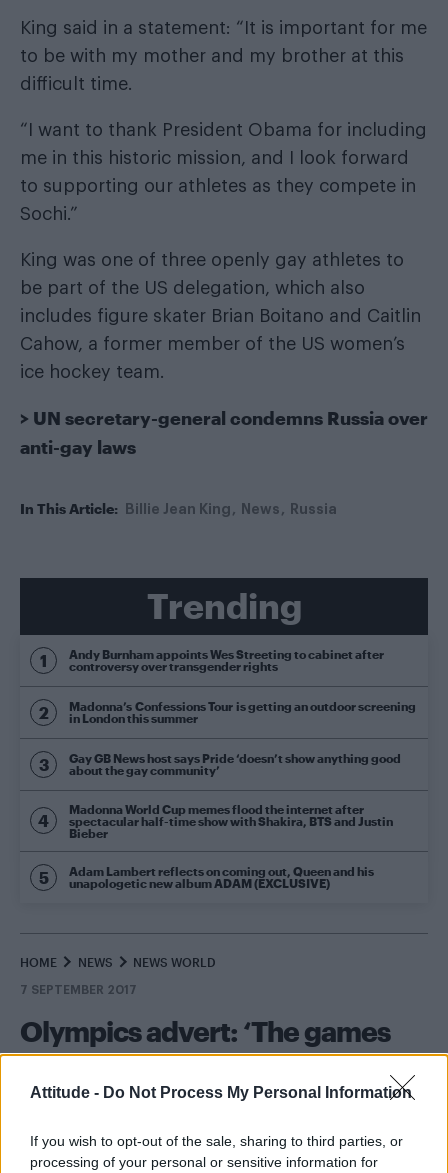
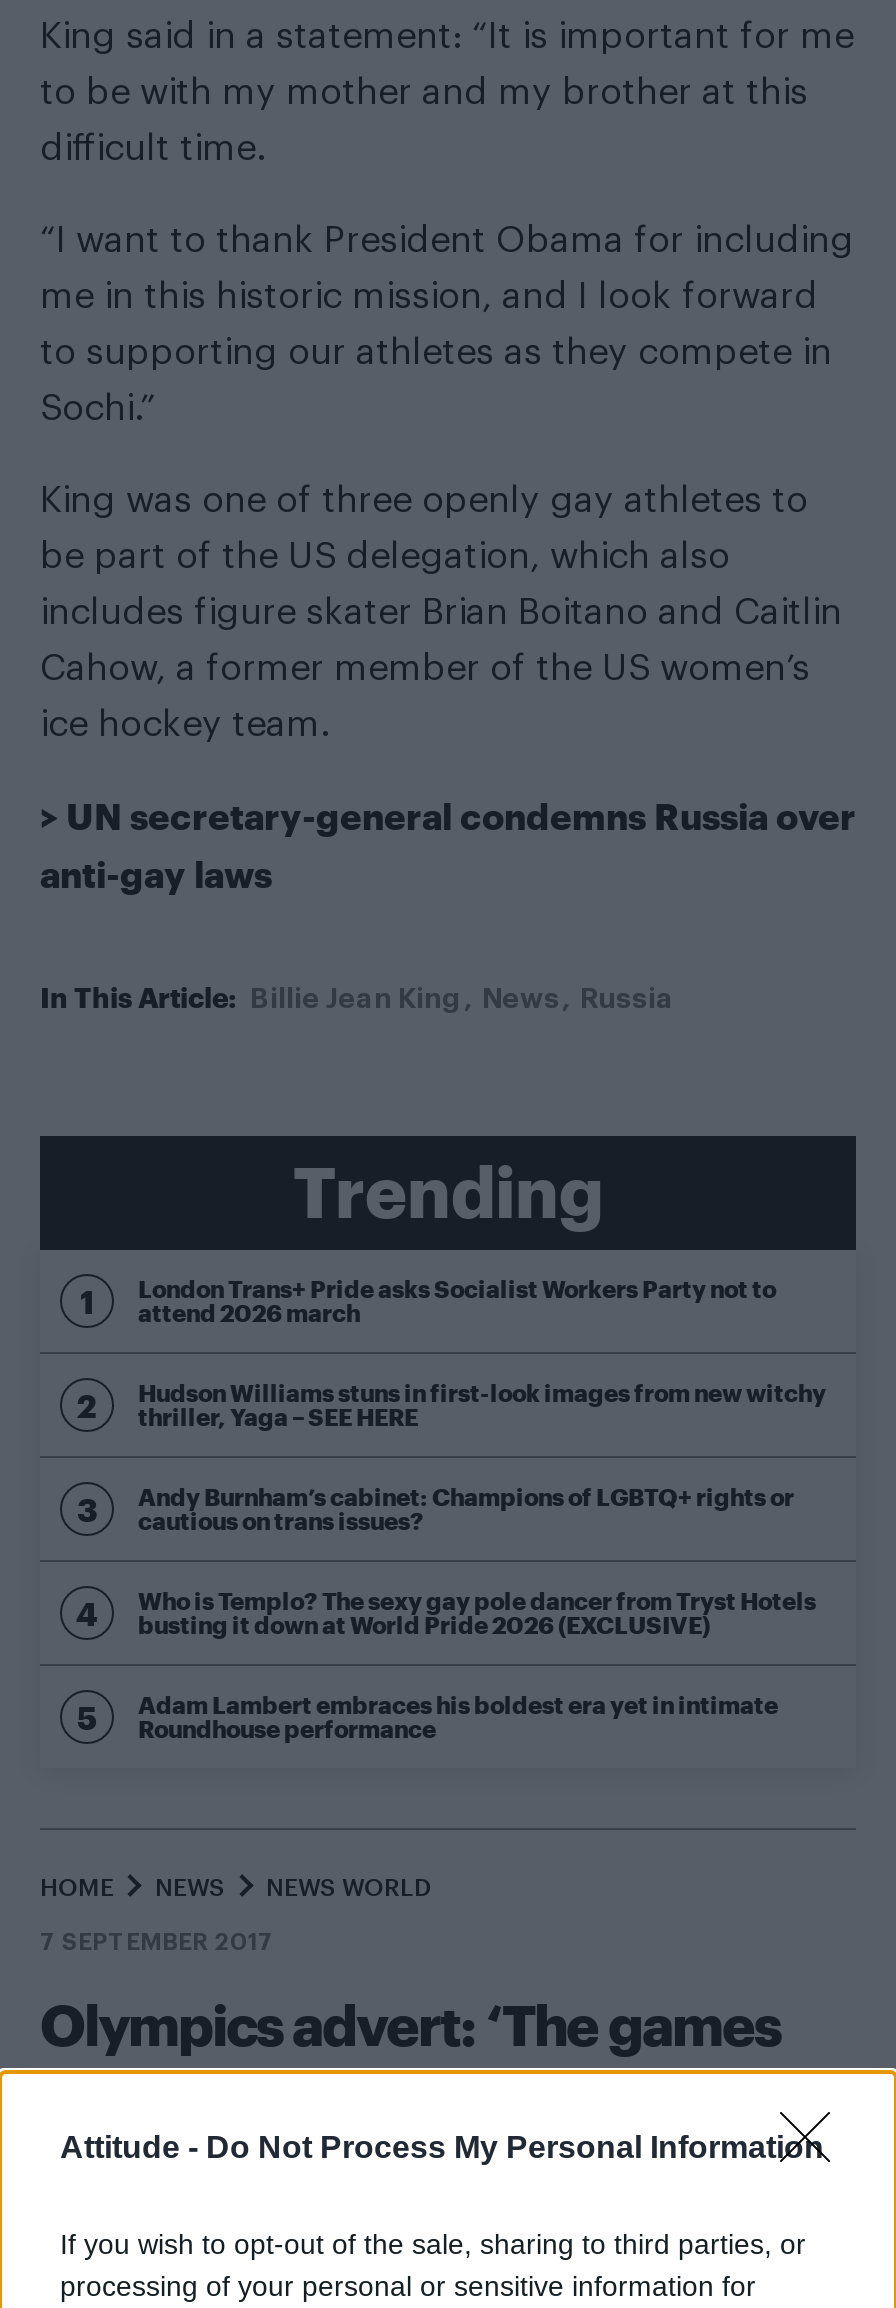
[69,647,384,673] Andy Burnham appoints Wes Streeting to cabinet after | controversy over transgender rights -> [138,1275,776,1327] London Trans+ Pride asks Socialist Workers Party not to | attend 2026 march
[69,699,416,725] Madonna’s Confessions Tour is getting an outdoor screening | in London this summer -> [138,1379,826,1431] Hudson Williams stuns in first-look images from new witchy | thriller, Yaga – SEE HERE
[69,751,401,777] Gay GB News host says Pride ‘doesn’t show anything good | about the gay community’ -> [138,1483,794,1535] Andy Burnham’s cabinet: Champions of LGBTQ+ rights or | cautious on trans issues?
[69,802,393,840] Madonna World Cup memes flood the internet after | spectacular half-time show with Shakira, BTS and Justin | Bieber -> [138,1587,816,1639] Who is Templo? The sexy gay pole dancer from Tryst Hotels | busting it down at World Pride 2026 (EXCLUSIVE)
[69,864,374,890] Adam Lambert reflects on coming out, Queen and his | unapologetic new album ADAM (EXCLUSIVE) -> [138,1691,778,1743] Adam Lambert embraces his boldest era yet in intimate | Roundhouse performance

